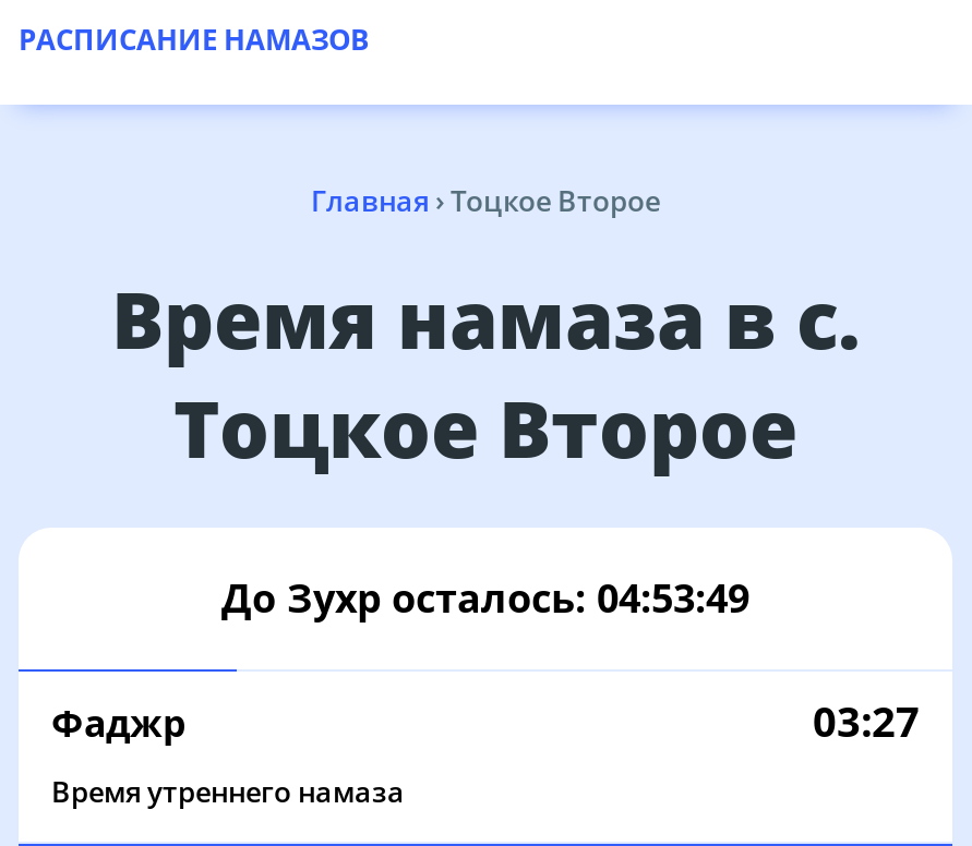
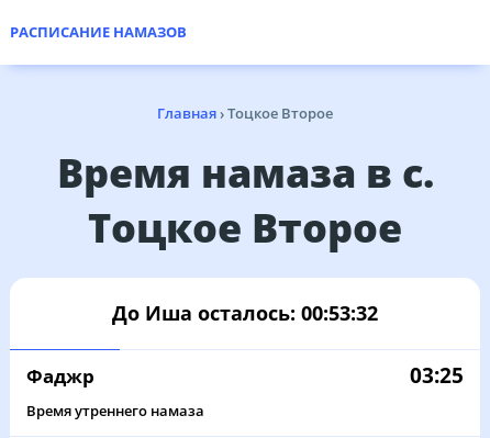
[221,571,749,624] До Зухр осталось: 04:53:49 -> [112,300,378,326] До Иша осталось: 00:53:32
[813,693,920,750] 03:27 -> [410,361,464,390] 03:25

